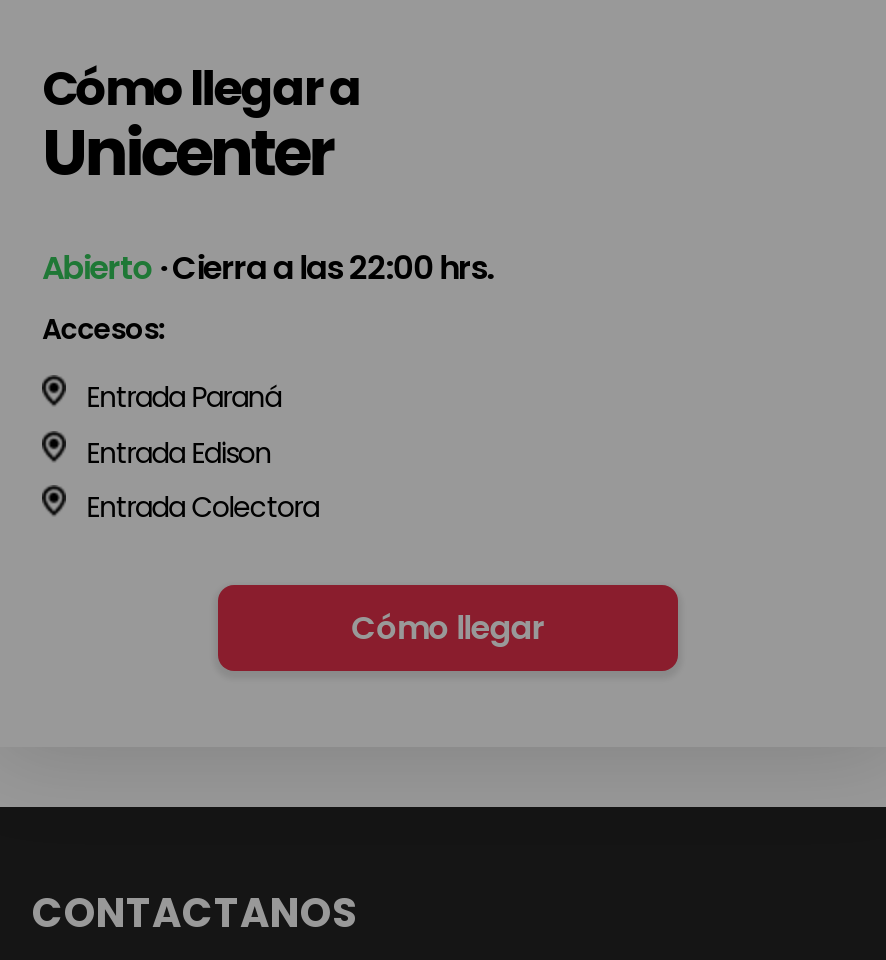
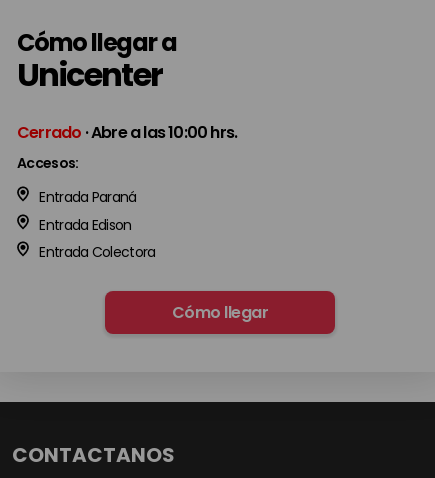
[42,245,493,291] Abierto · Cierra a las 22:00 hrs. -> [17,121,237,144] Cerrado · Abre a las 10:00 hrs.

